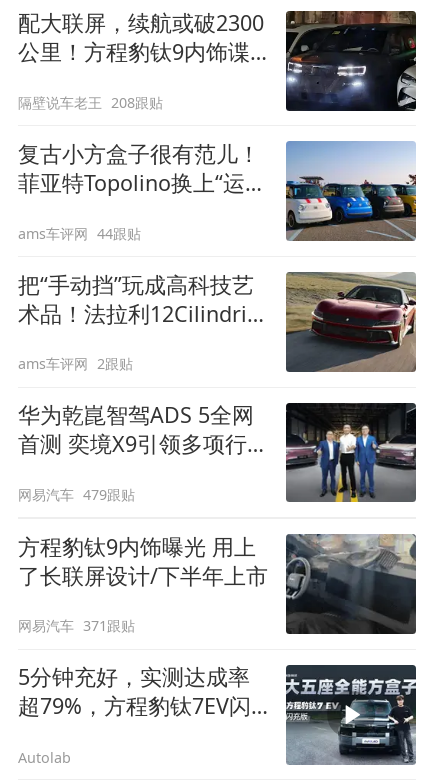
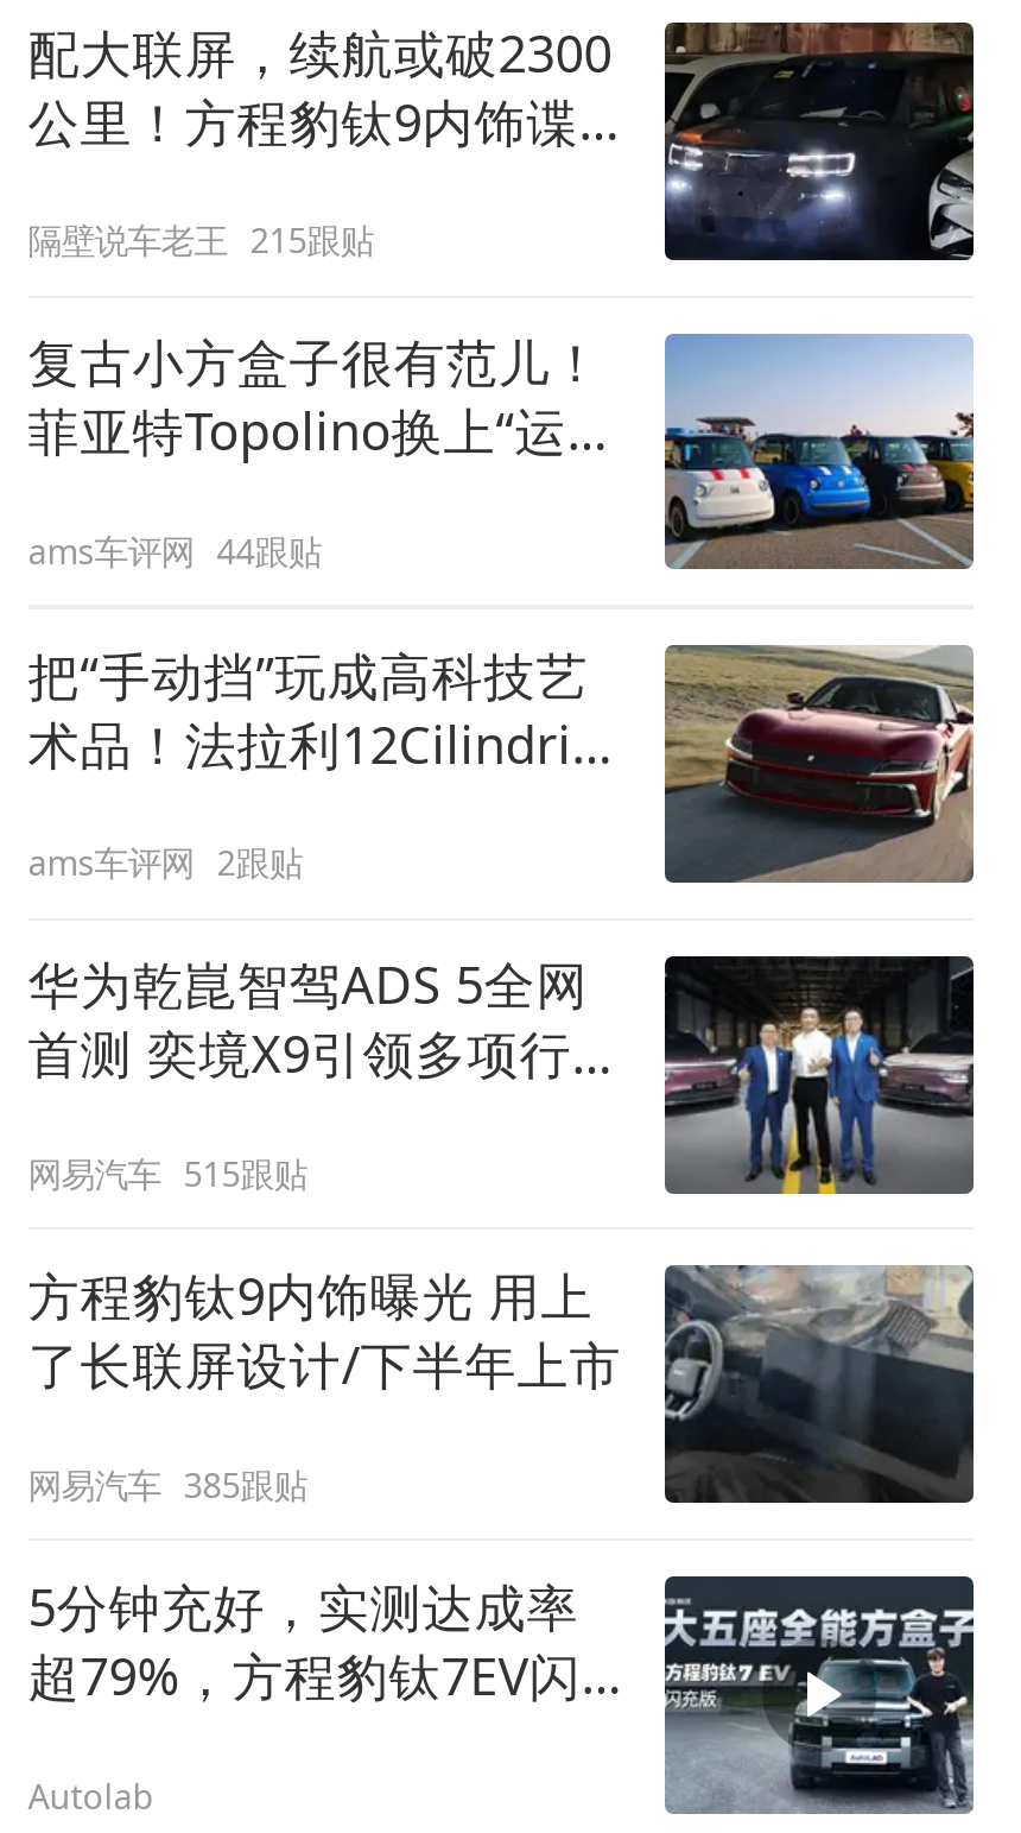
[18,93,163,112] 隔壁说车老王 208跟贴 -> [28,217,373,262] 隔壁说车老王 215跟贴
[18,485,135,504] 网易汽车 479跟贴 -> [28,1150,307,1196] 网易汽车 515跟贴
[18,616,135,635] 网易汽车 371跟贴 -> [28,1461,307,1506] 网易汽车 385跟贴

